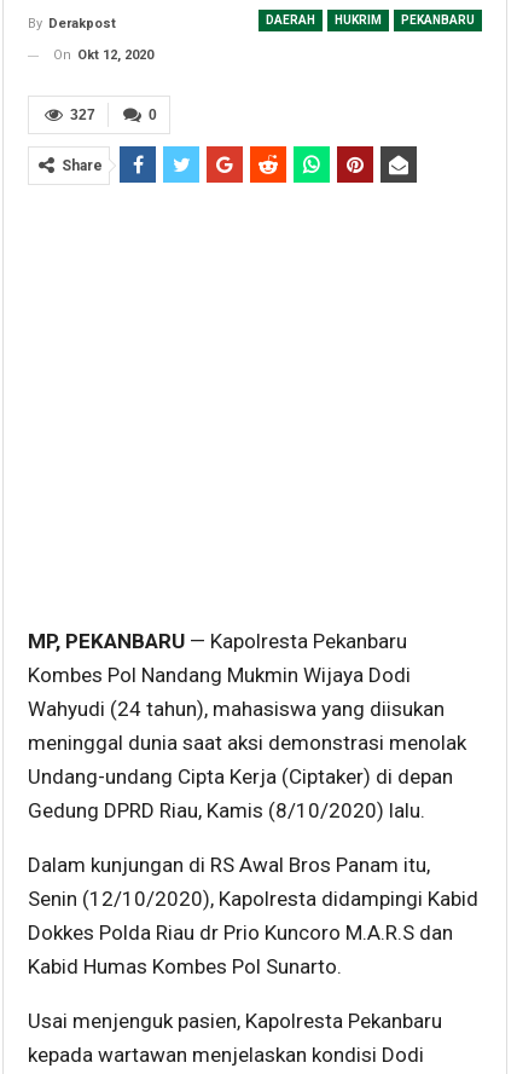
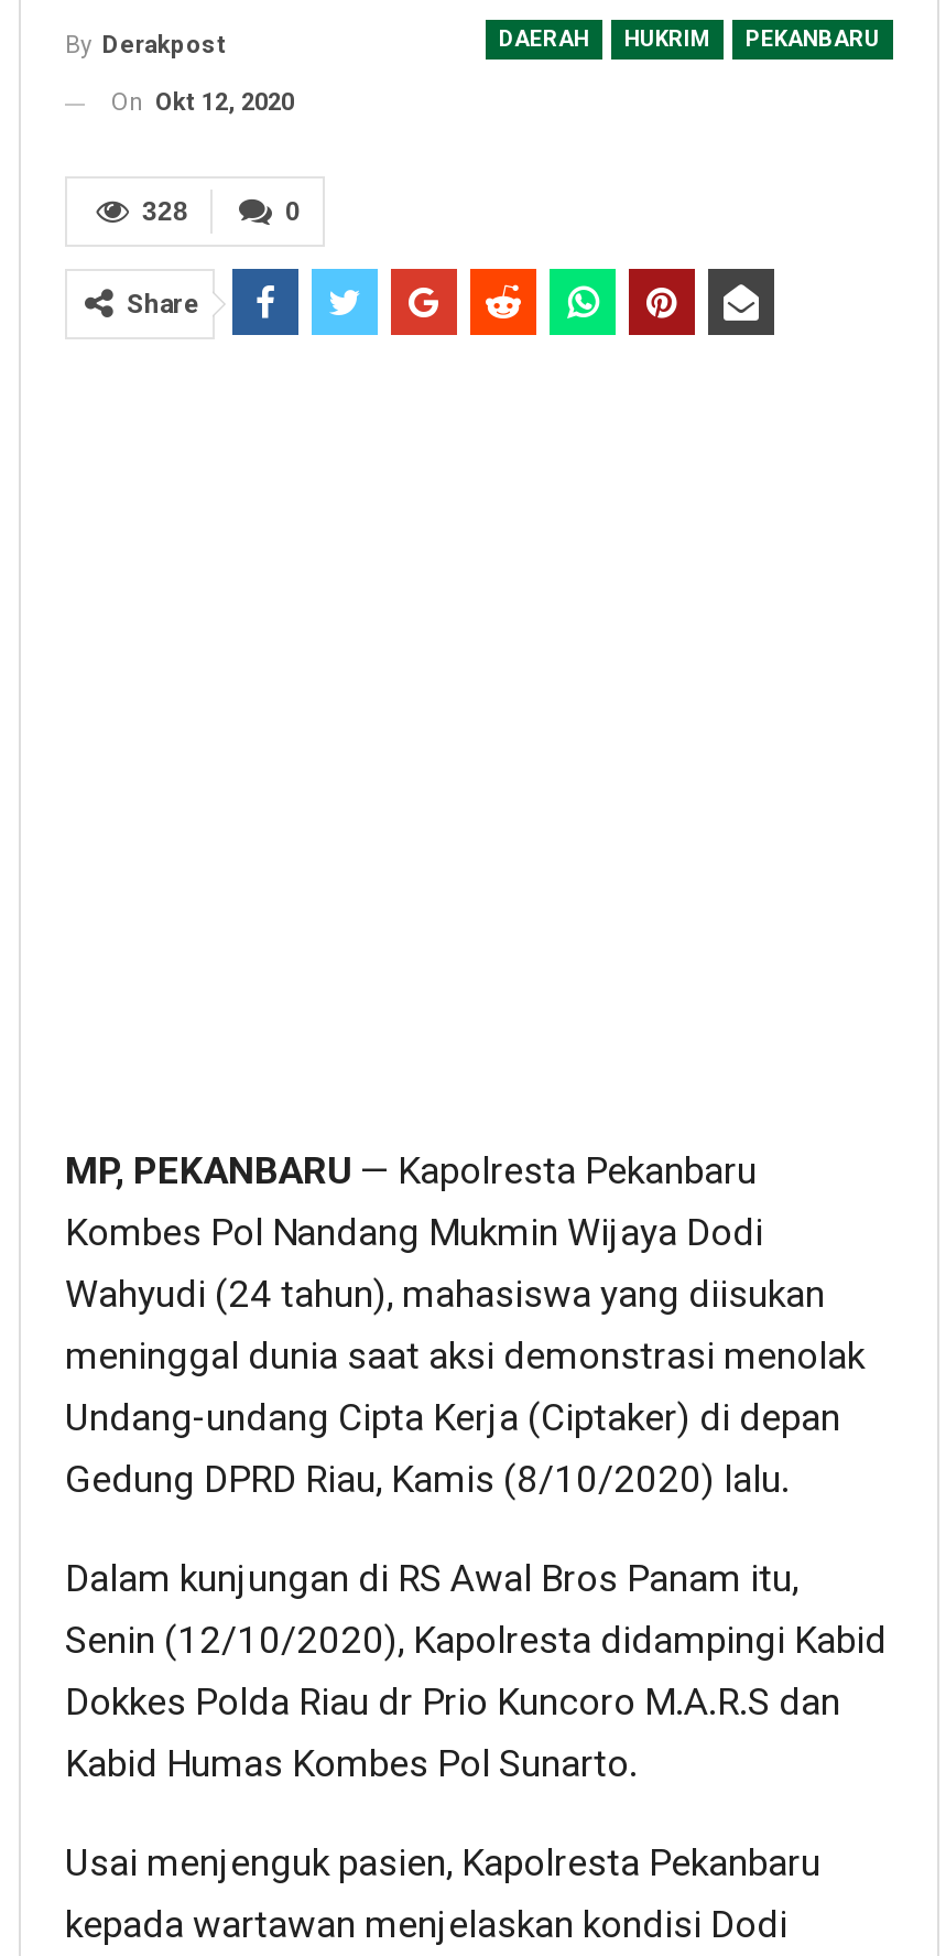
[70,107,95,123] 327 -> [142,196,188,227] 328

